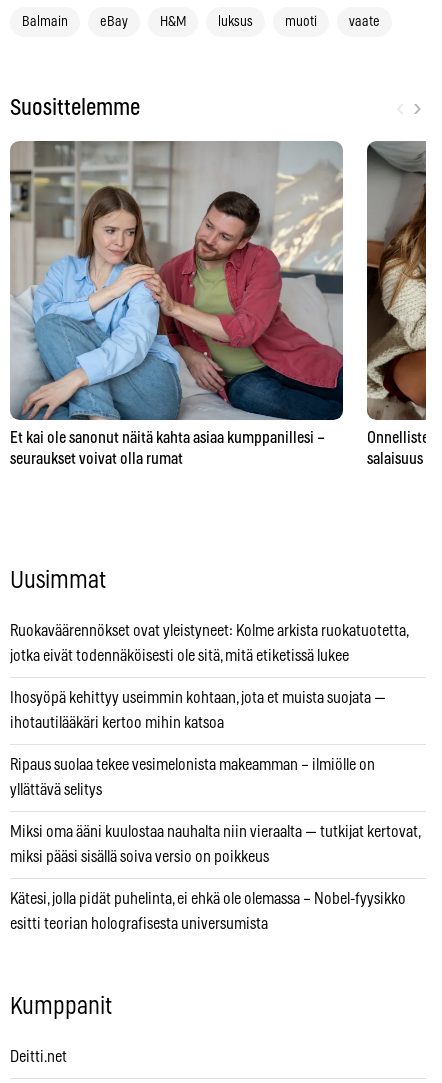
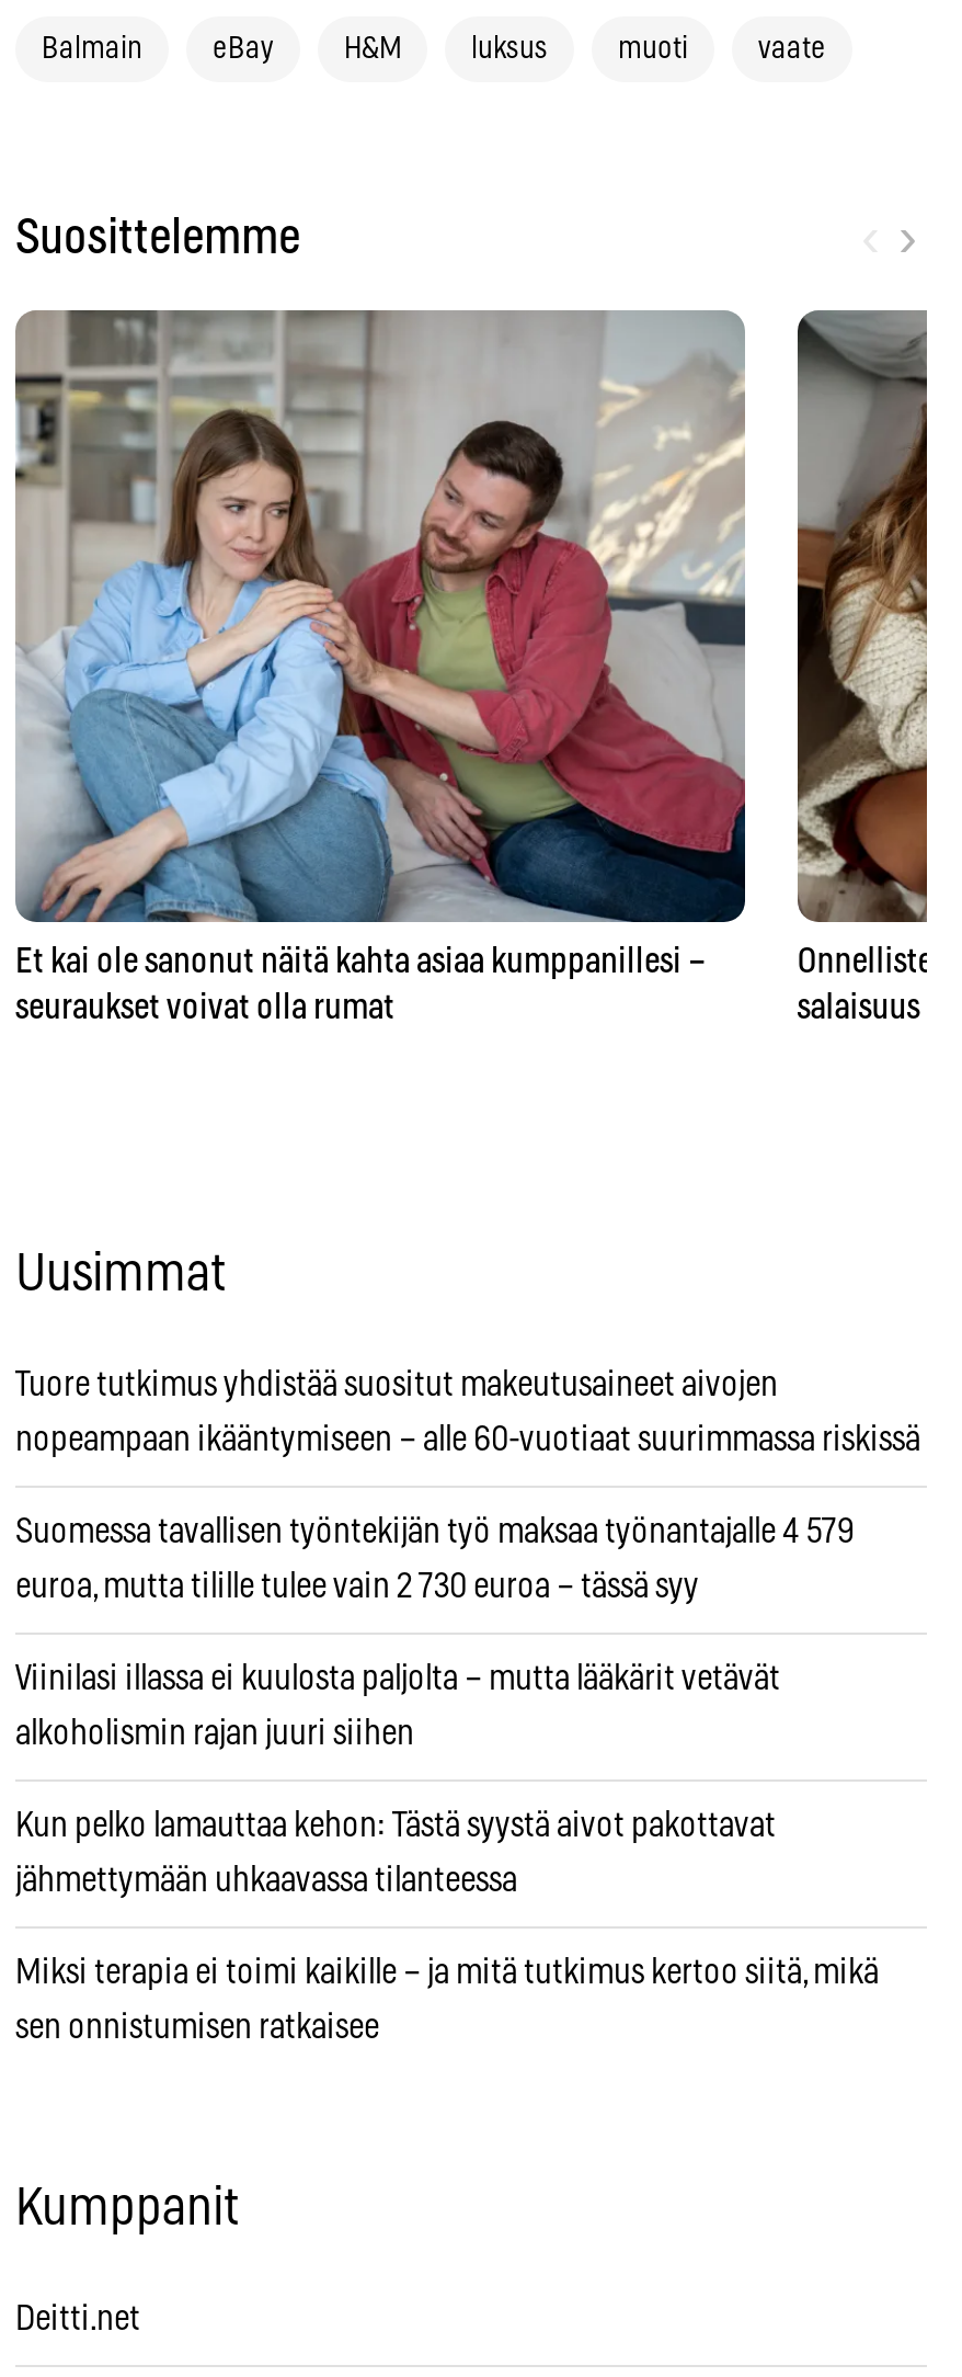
[10,623,408,639] Ruokaväärennökset ovat yleistyneet: Kolme arkista ruokatuotetta, -> [15,1367,778,1402] Tuore tutkimus yhdistää suositut makeutusaineet aivojen
[10,648,349,664] jotka eivät todennäköisesti ole sitä, mitä etiketissä lukee -> [15,1422,920,1457] nopeampaan ikääntymiseen – alle 60-vuotiaat suurimmassa riskissä
[10,690,386,706] Ihosyöpä kehittyy useimmin kohtaan, jota et muista suojata — -> [15,1514,855,1549] Suomessa tavallisen työntekijän työ maksaa työnantajalle 4 579
[10,715,224,731] ihotautilääkäri kertoo mihin katsoa -> [15,1569,699,1604] euroa, mutta tilille tulee vain 2 730 euroa – tässä syy
[10,757,375,773] Ripaus suolaa tekee vesimelonista makeamman – ilmiölle on -> [15,1661,780,1696] Viinilasi illassa ei kuulosta paljolta – mutta lääkärit vetävät
[10,782,102,798] yllättävä selitys -> [15,1716,414,1751] alkoholismin rajan juuri siihen
[10,824,420,840] Miksi oma ääni kuulostaa nauhalta niin vieraalta — tutkijat kertovat, -> [15,1808,776,1843] Kun pelko lamauttaa kehon: Tästä syystä aivot pakottavat
[10,849,269,865] miksi pääsi sisällä soiva versio on poikkeus -> [15,1863,517,1898] jähmettymään uhkaavassa tilanteessa
[10,891,406,907] Kätesi, jolla pidät puhelinta, ei ehkä ole olemassa – Nobel-fyysikko -> [15,1955,879,1990] Miksi terapia ei toimi kaikille – ja mitä tutkimus kertoo siitä, mikä
[10,916,268,932] esitti teorian holografisesta universumista -> [15,2009,379,2045] sen onnistumisen ratkaisee

